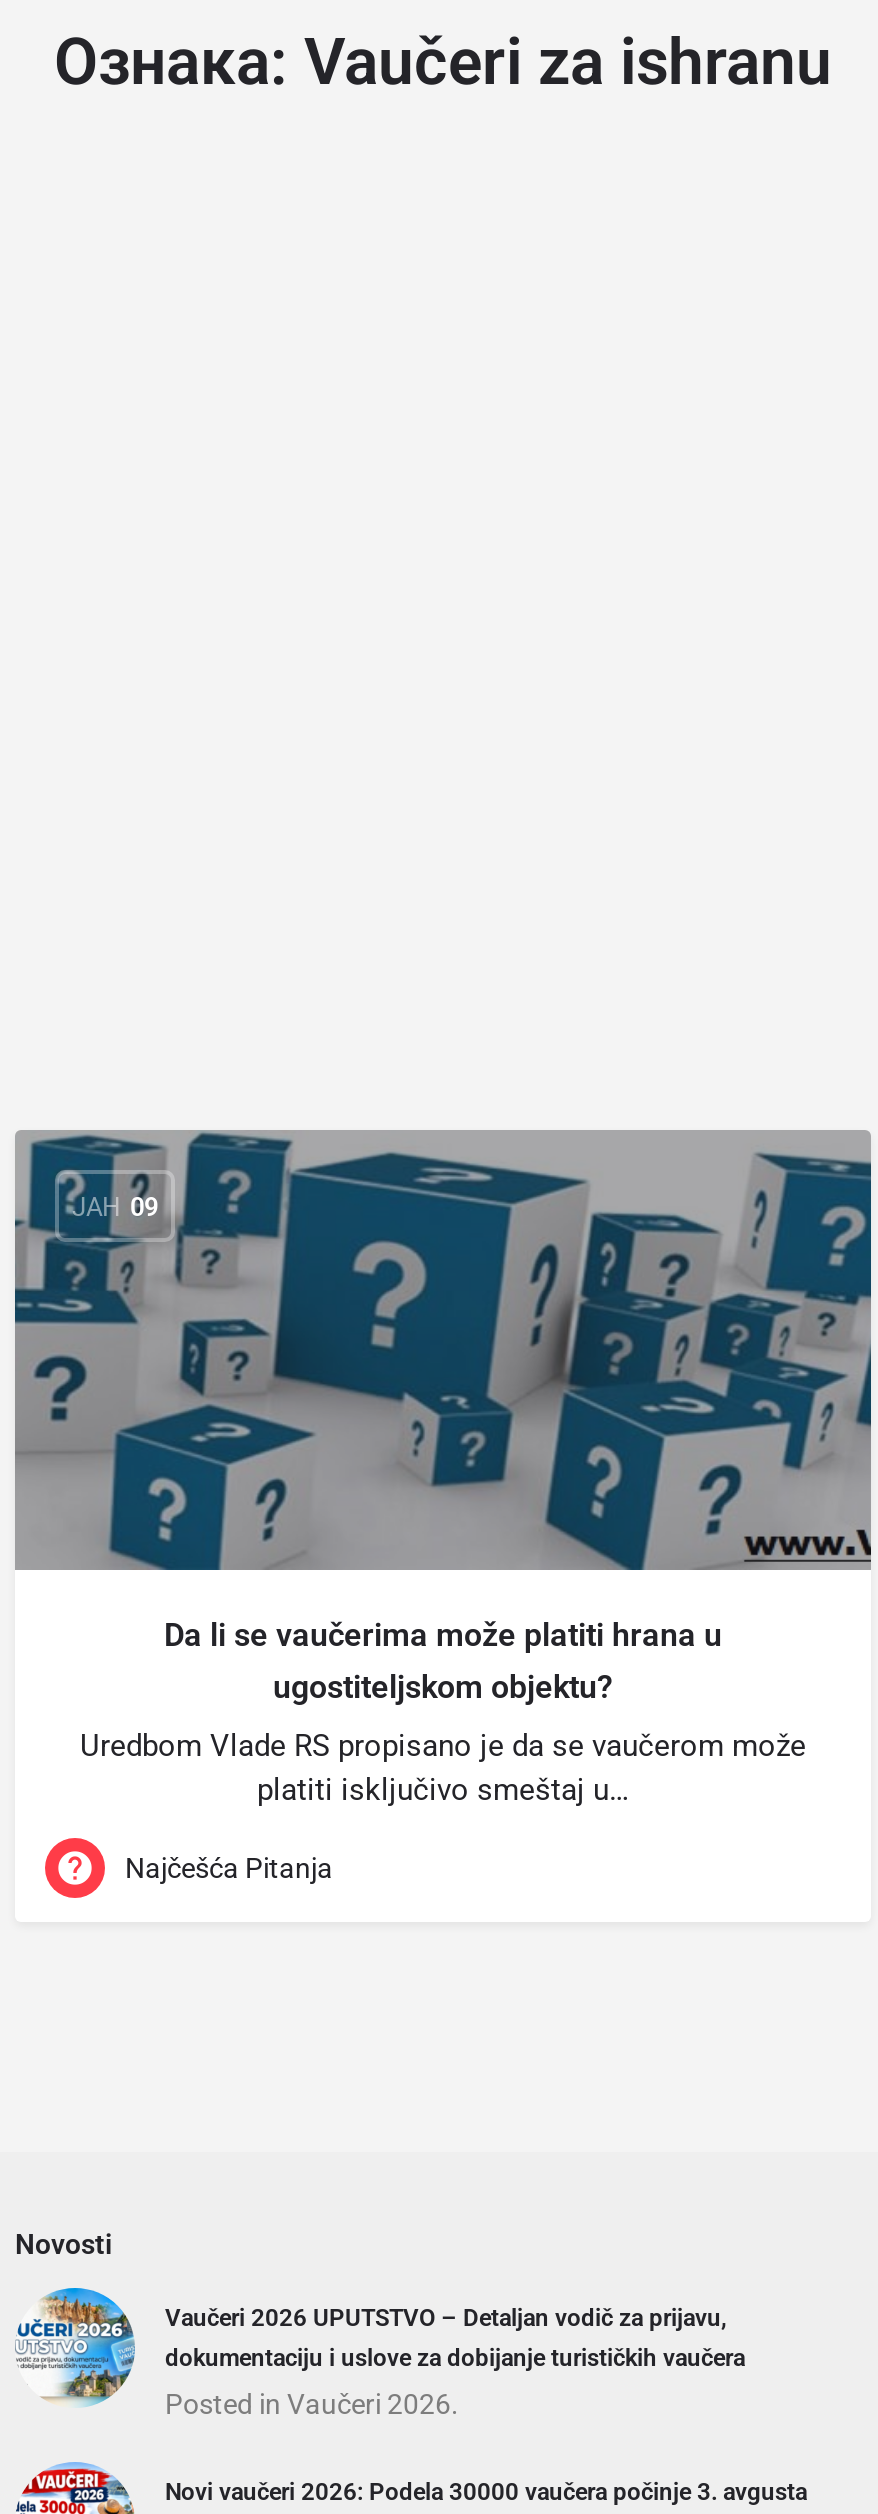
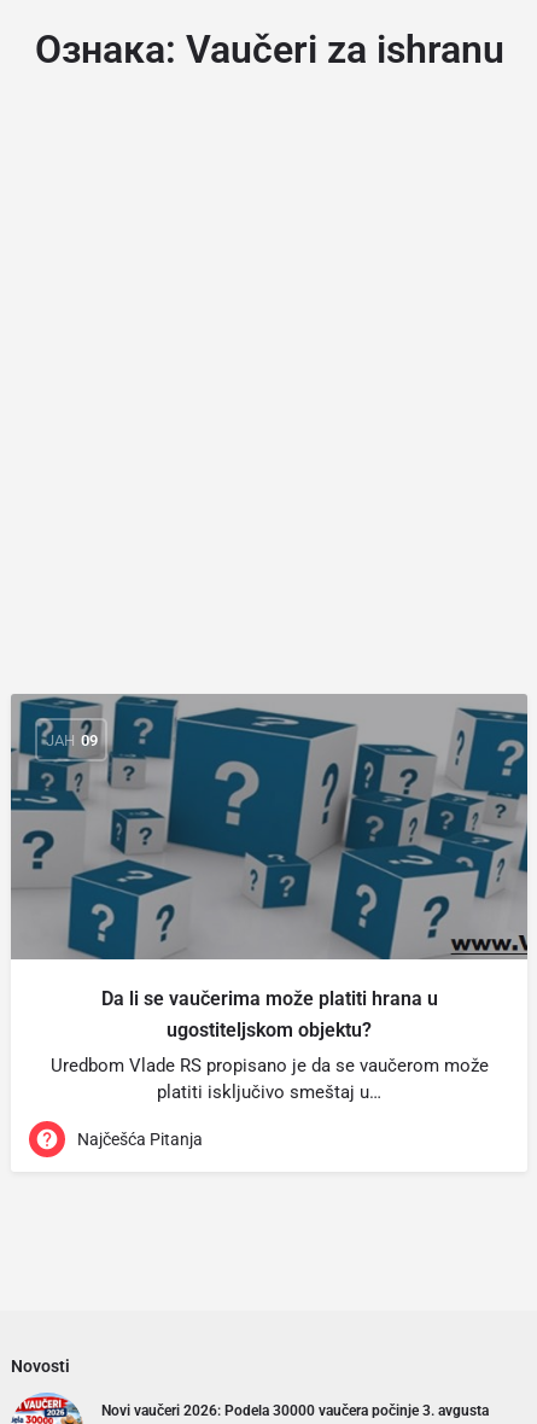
[19,2288,745,2420] [image] | Vaučeri 2026 UPUTSTVO – Detaljan vodič za prijavu, | dokumentaciju i uslove za dobijanje turističkih vaučera | Posted in Vaučeri 2026. -> none

